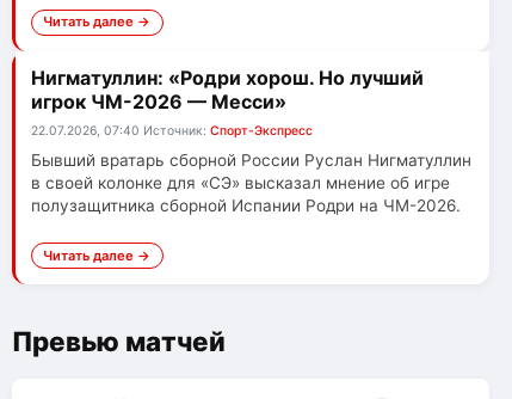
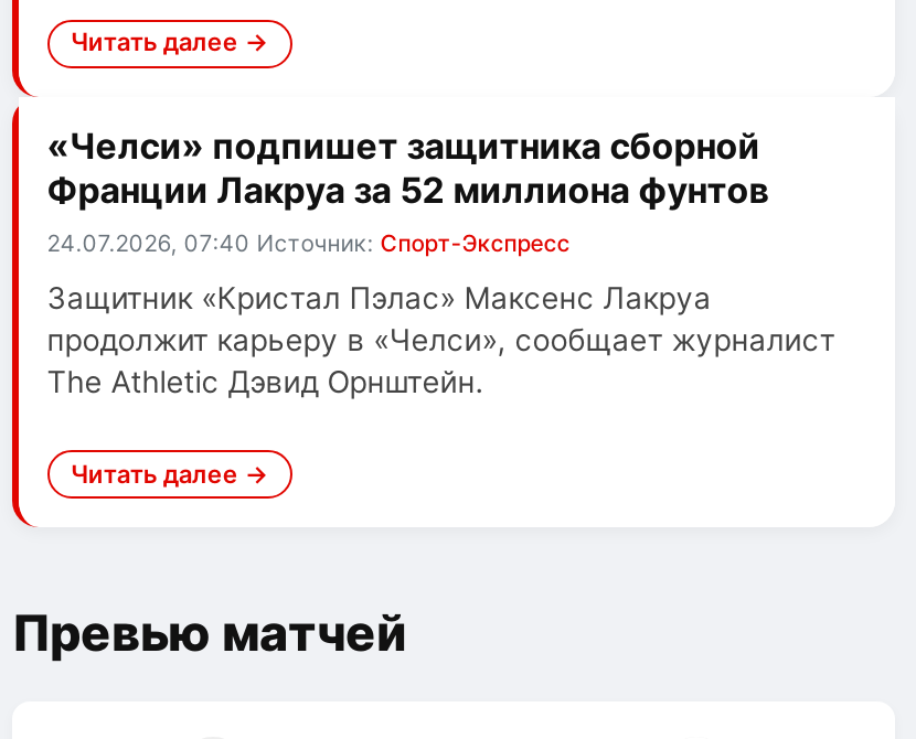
[31,66,423,139] Нигматуллин: «Родри хорош. Но лучший | игрок ЧМ-2026 — Месси» | 22.07.2026, 07:40 Источник: Спорт-Экспресс -> [47,124,769,259] «Челси» подпишет защитника сборной | Франции Лакруа за 52 миллиона фунтов | 24.07.2026, 07:40 Источник: Спорт-Экспресс
[31,151,471,215] Бывший вратарь сборной России Руслан Нигматуллин | в своей колонке для «СЭ» высказал мнение об игре | полузащитника сборной Испании Родри на ЧМ-2026. -> [47,281,835,400] Защитник «Кристал Пэлас» Максенс Лакруа | продолжит карьеру в «Челси», сообщает журналист | The Athletic Дэвид Орнштейн.

